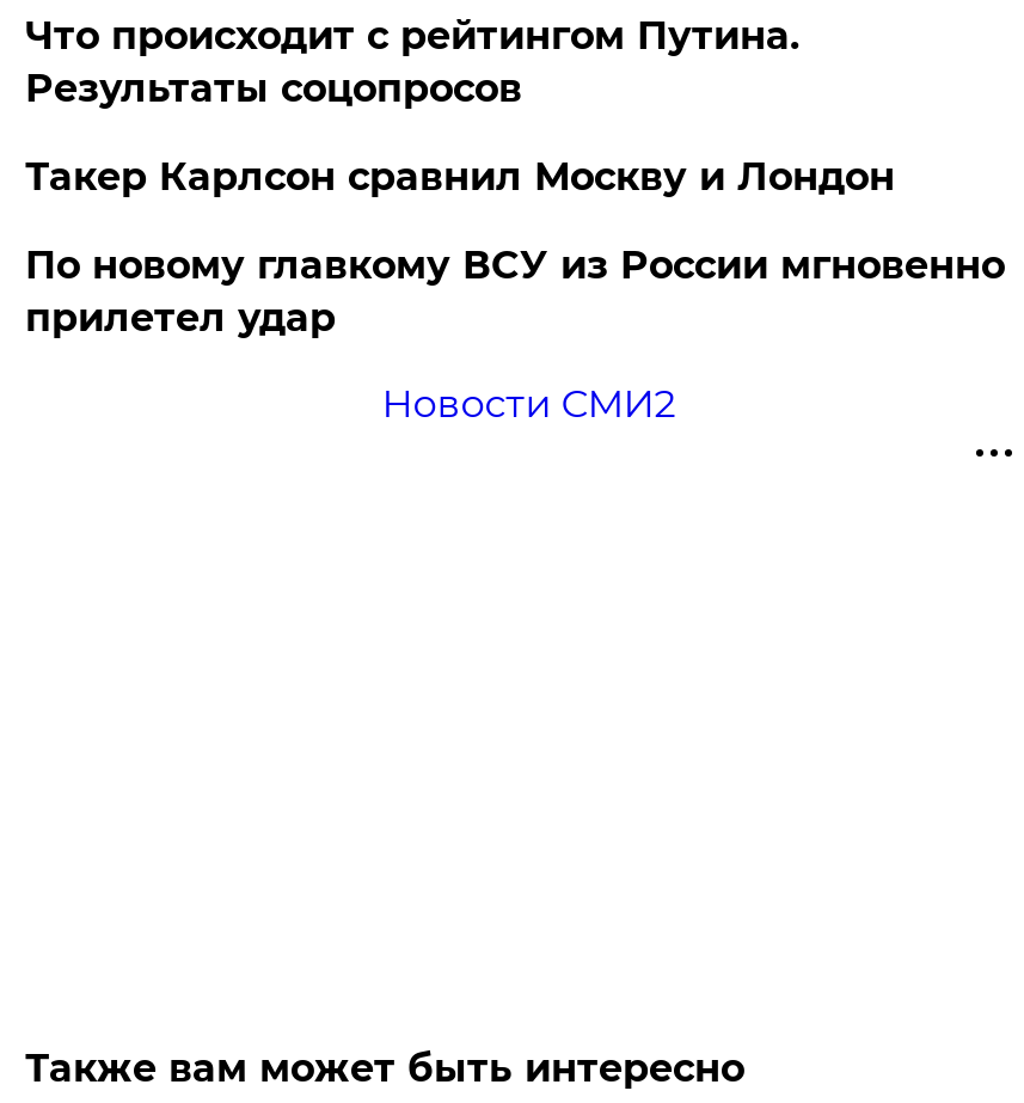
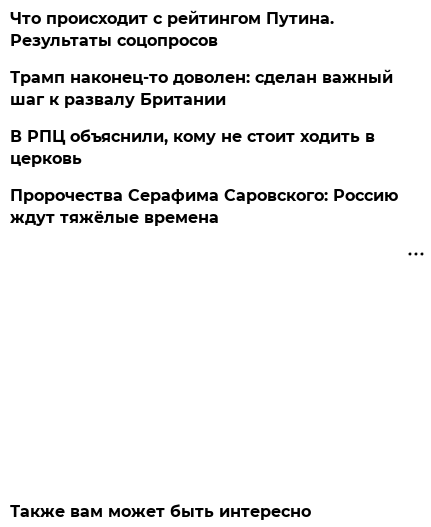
[25,155,895,200] Такер Карлсон сравнил Москву и Лондон -> [10,68,393,109] Трамп наконец-то доволен: сделан важный | шаг к развалу Британии
[25,243,1005,341] По новому главкому ВСУ из России мгновенно | прилетел удар -> [10,127,375,168] В РПЦ объяснили, кому не стоит ходить в | церковь
[382,382,676,427] Новости СМИ2 -> [10,186,398,227] Пророчества Серафима Саровского: Россию | ждут тяжёлые времена

